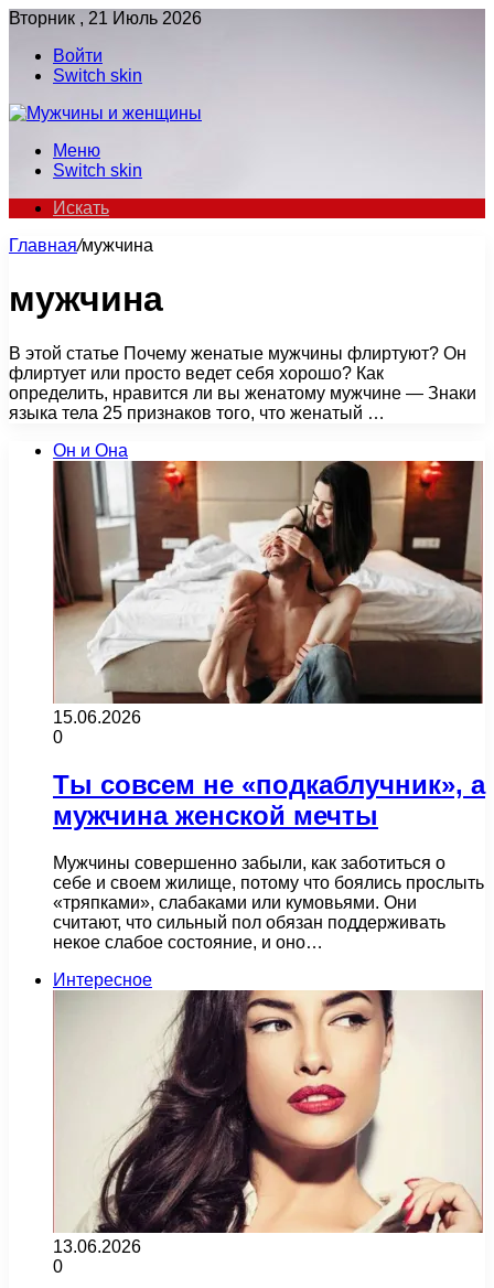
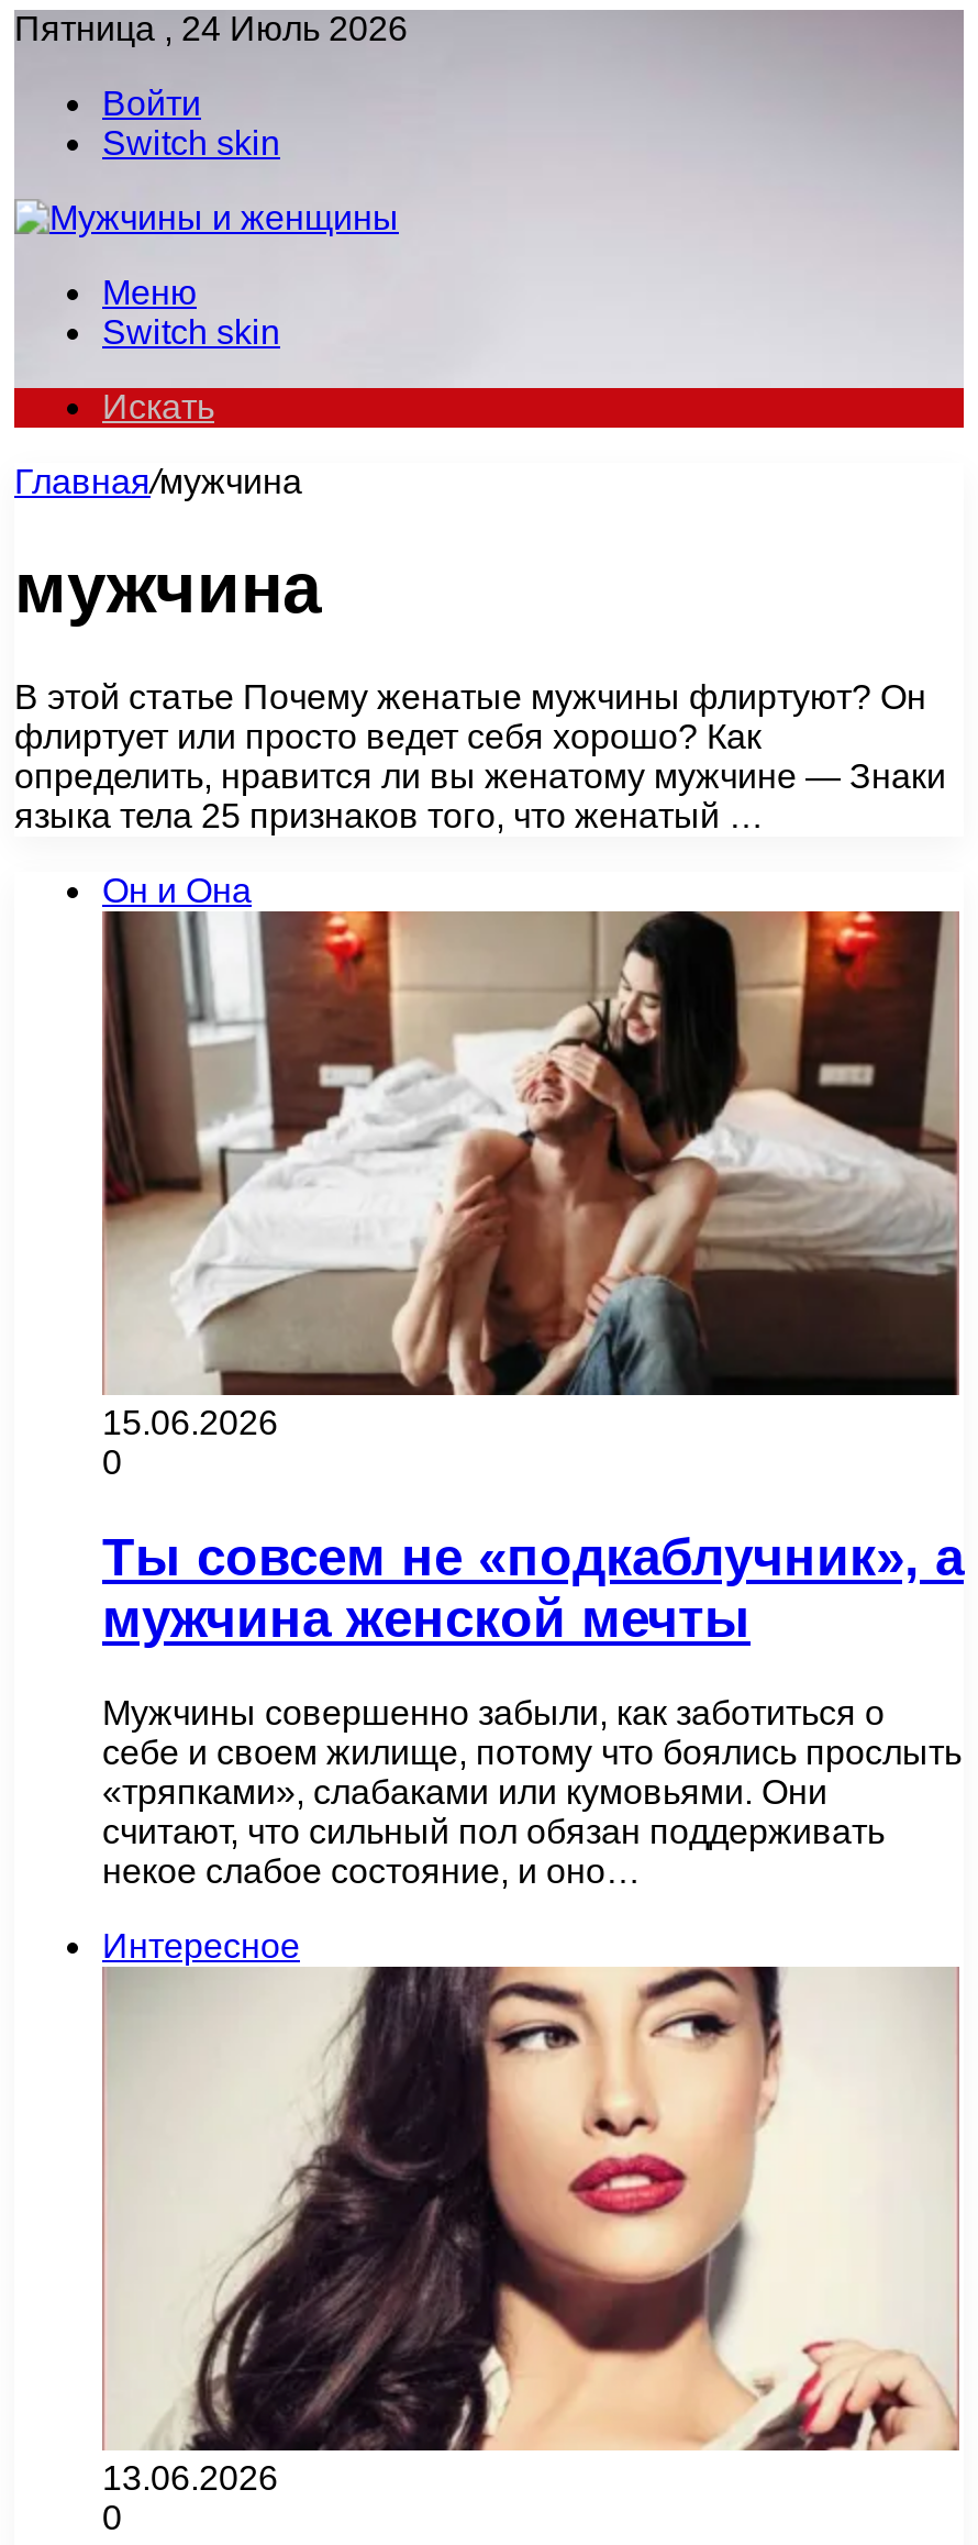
[9,9,202,28] Вторник , 21 Июль 2026 -> [14,10,408,47] Пятница , 24 Июль 2026

